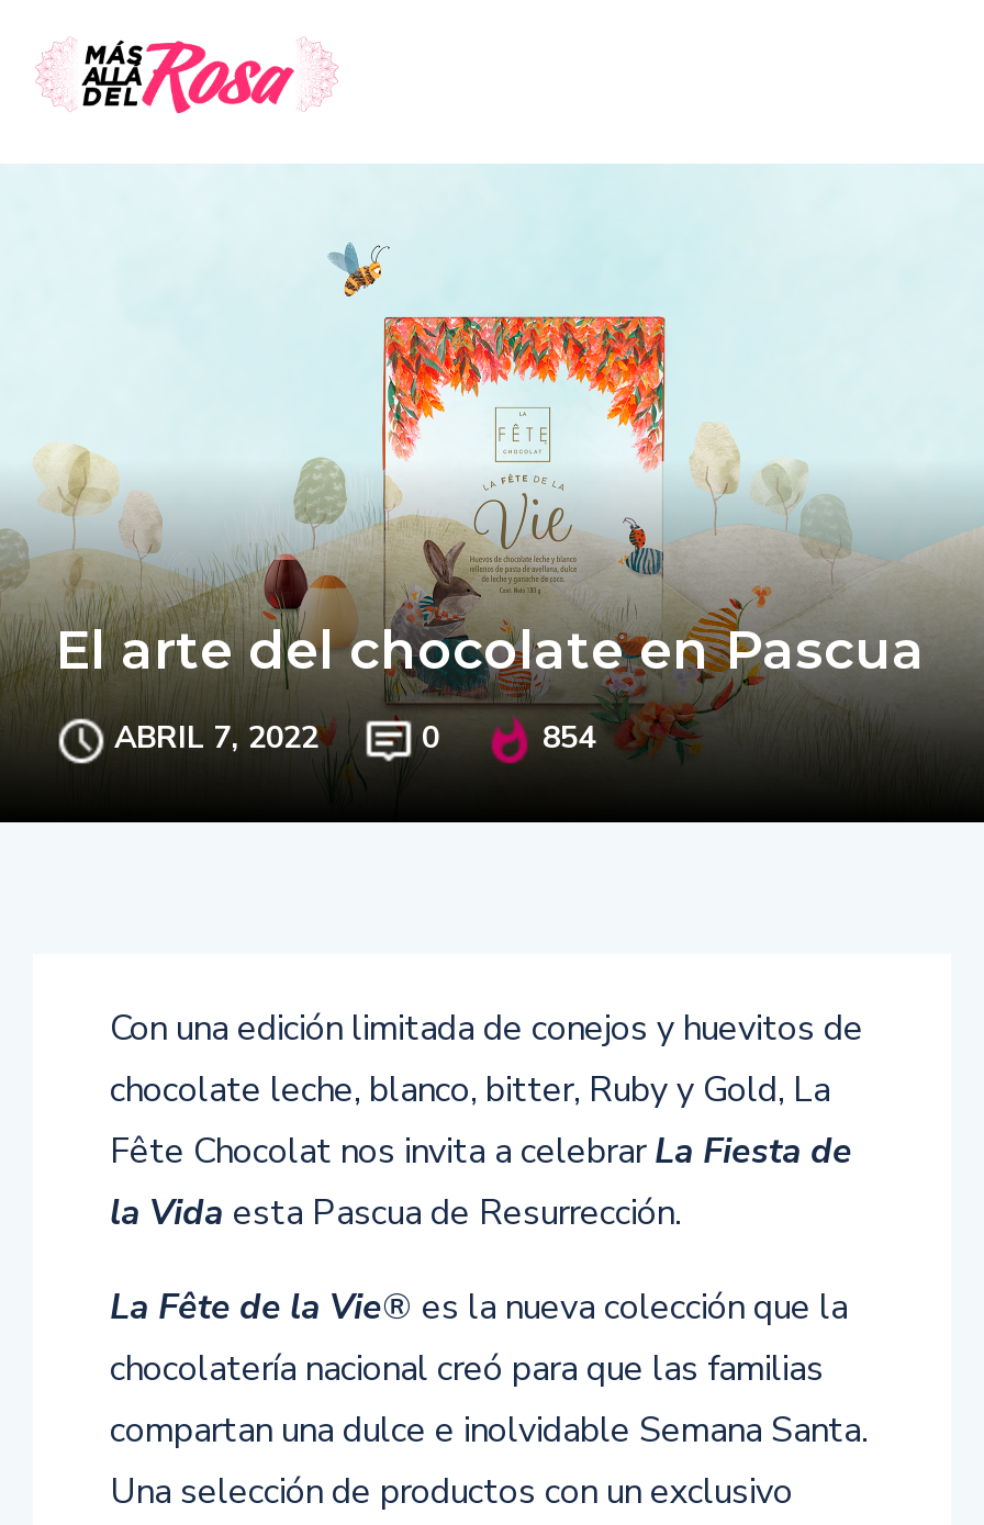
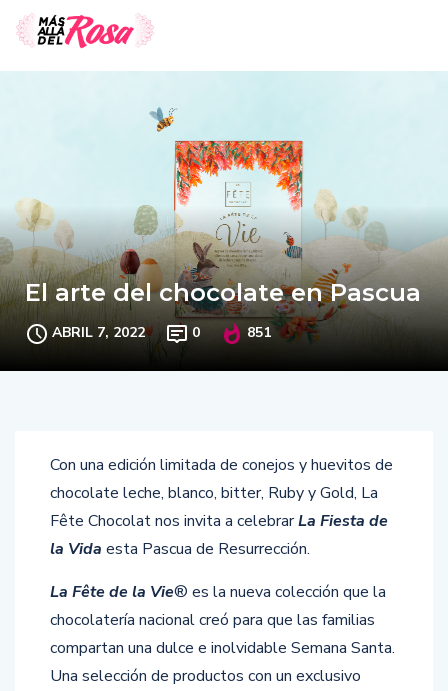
[543,716,595,758] 854 -> [247,322,271,341] 851

